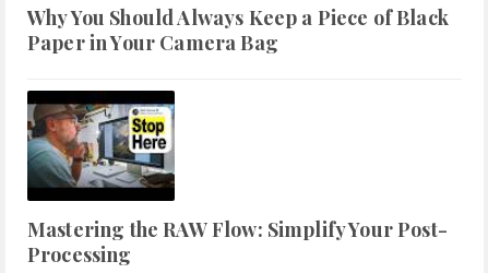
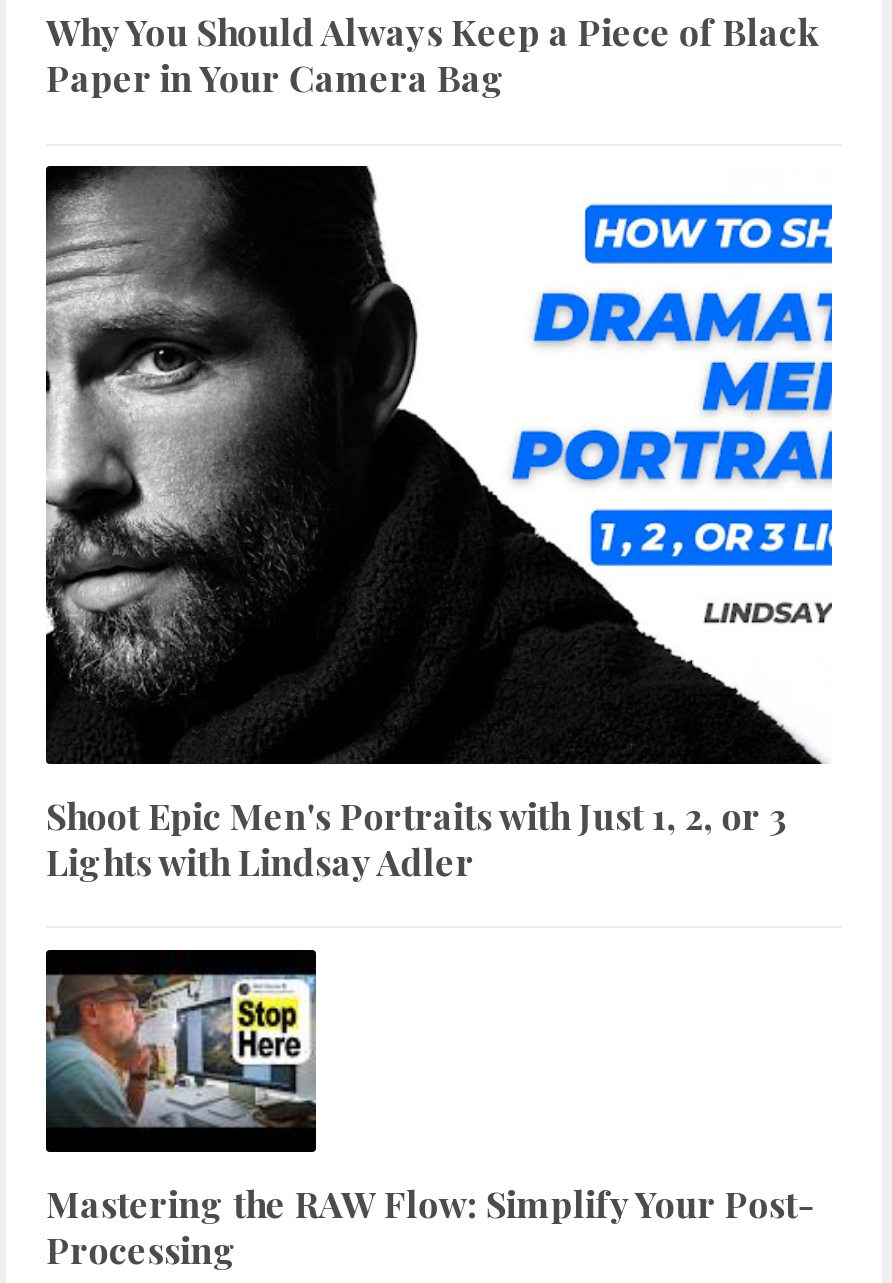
none -> [44,164,834,886] [image] | Shoot Epic Men's Portraits with Just 1, 2, or 3 | Lights with Lindsay Adler

